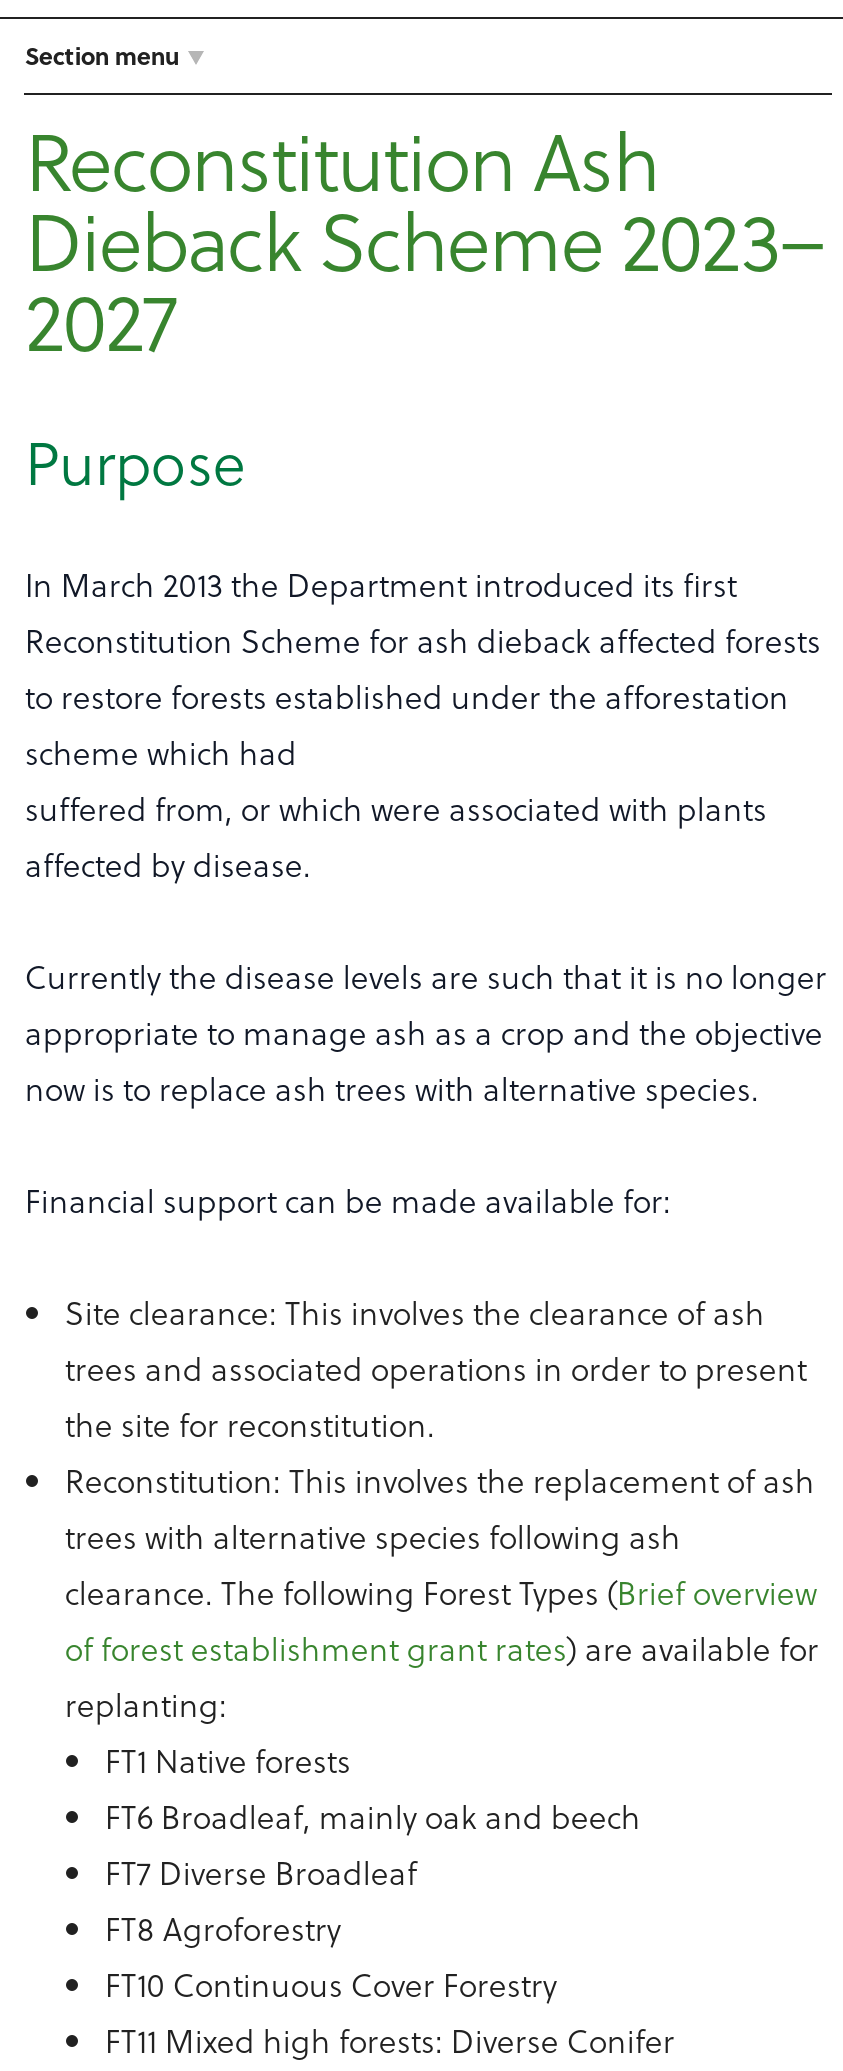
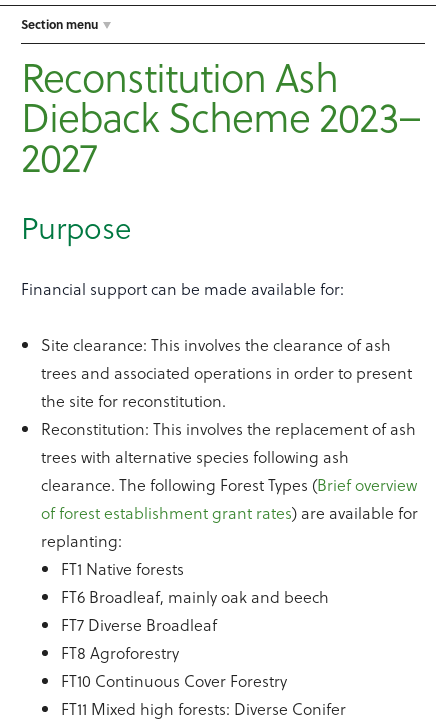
[25,562,827,1112] In March 2013 the Department introduced its first | Reconstitution Scheme for ash dieback affected forests | to restore forests established under the afforestation | scheme which had | suffered from, or which were associated with plants | affected by disease. | Currently the disease levels are such that it is no longer | appropriate to manage ash as a crop and the objective | now is to replace ash trees with alternative species. -> none

